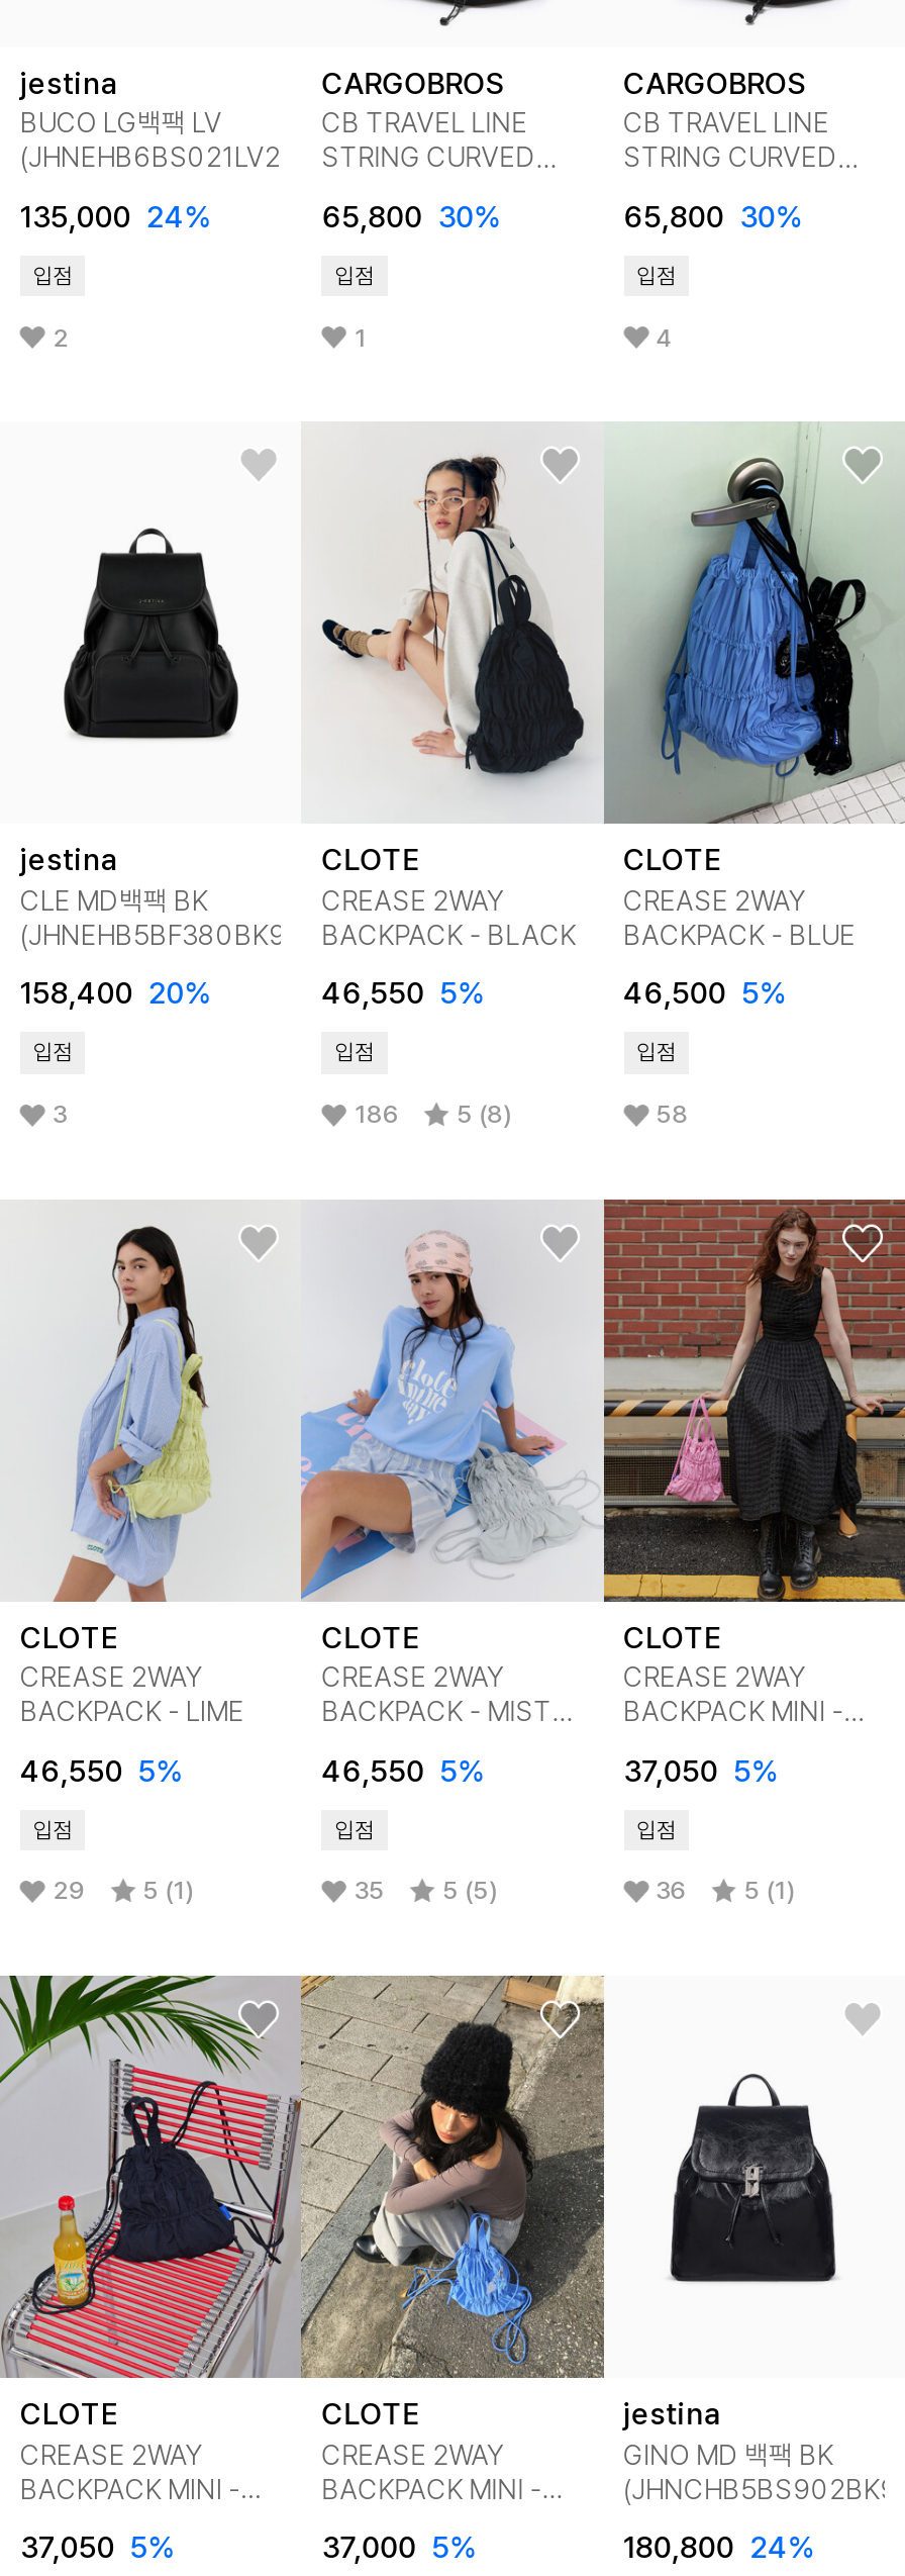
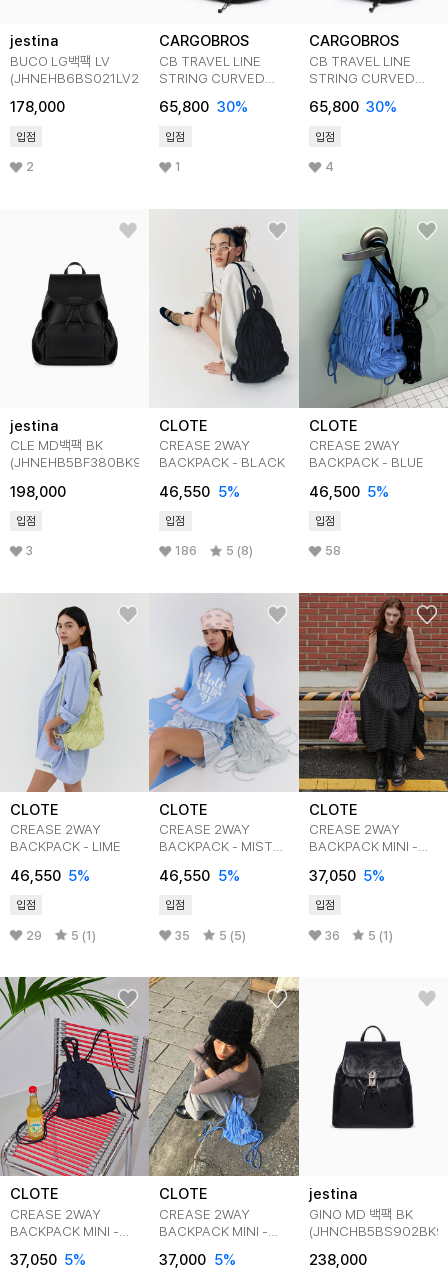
[20,199,211,235] 135,000 24% -> [10,98,65,116] 178,000
[20,976,211,1012] 158,400 20% -> [10,483,66,501] 198,000
[623,2530,814,2566] 180,800 24% -> [309,1251,367,1269] 238,000

